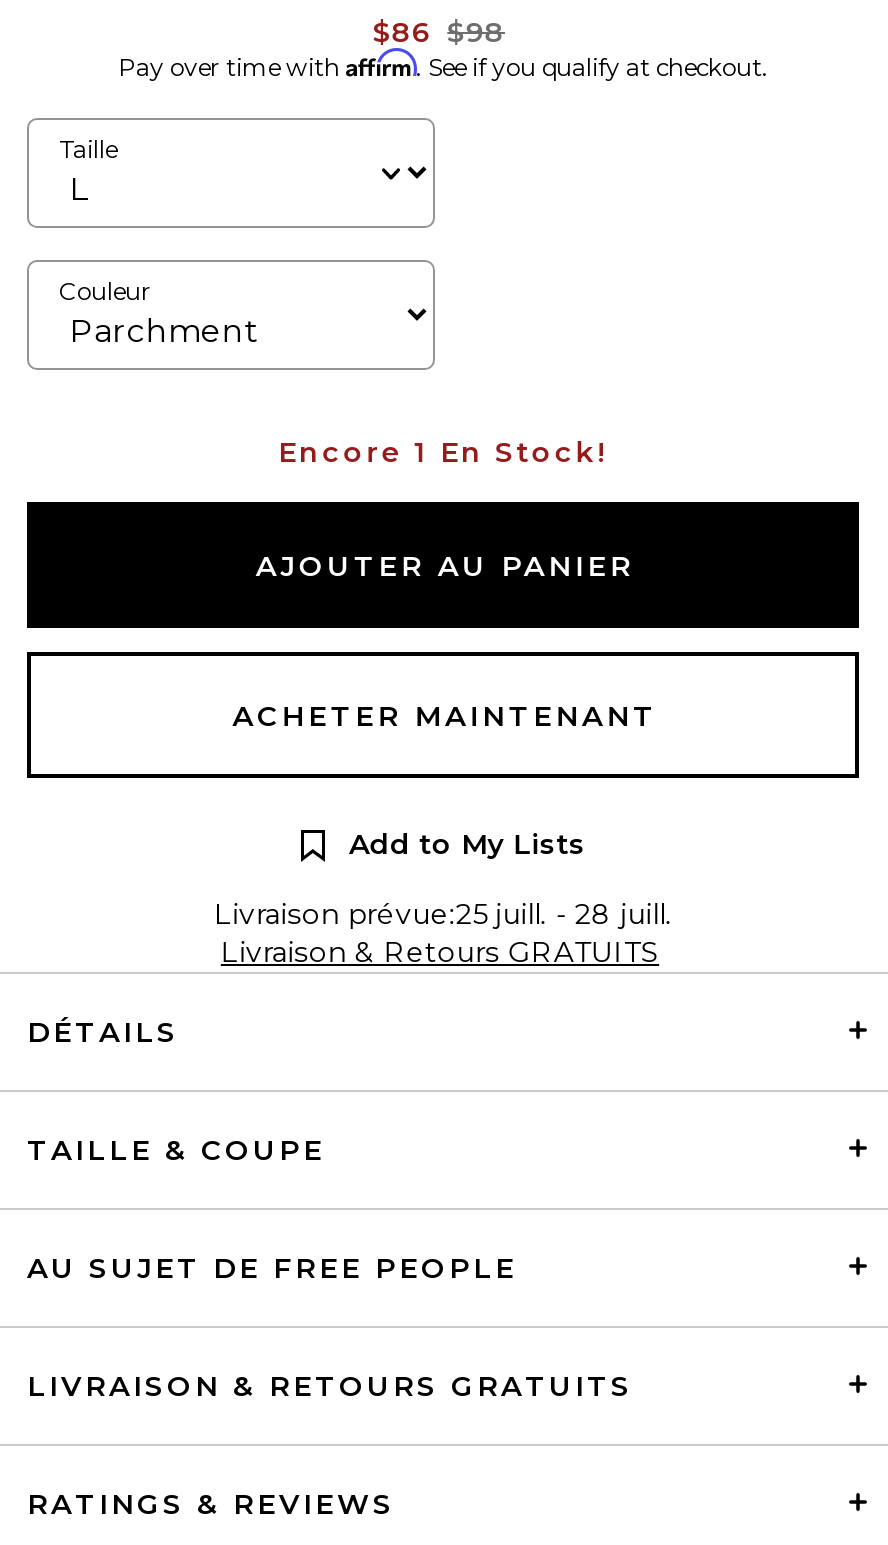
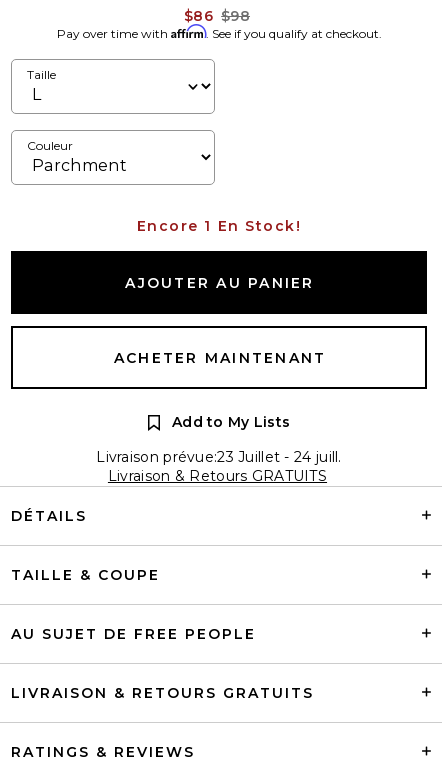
[214,895,672,931] Livraison prévue:25 juill. - 28 juill. -> [96,448,342,466] Livraison prévue:23 Juillet - 24 juill.

